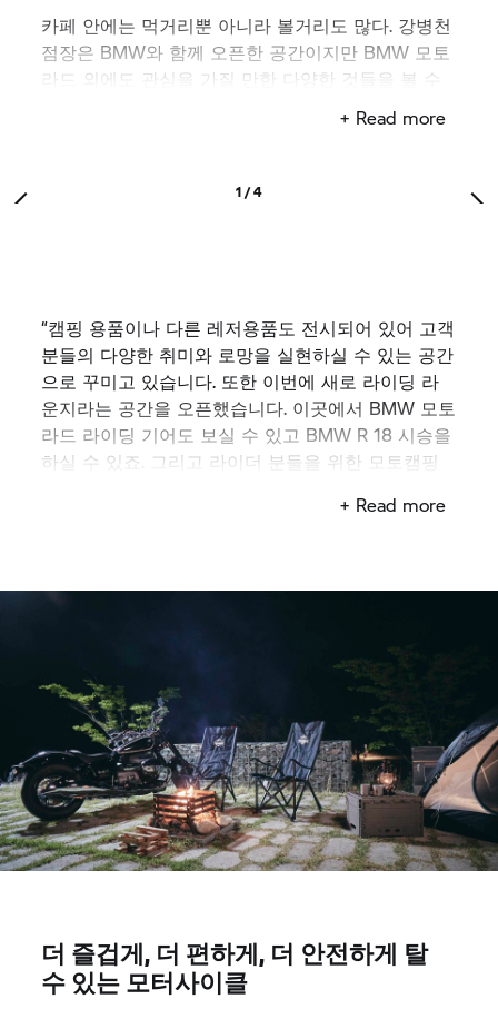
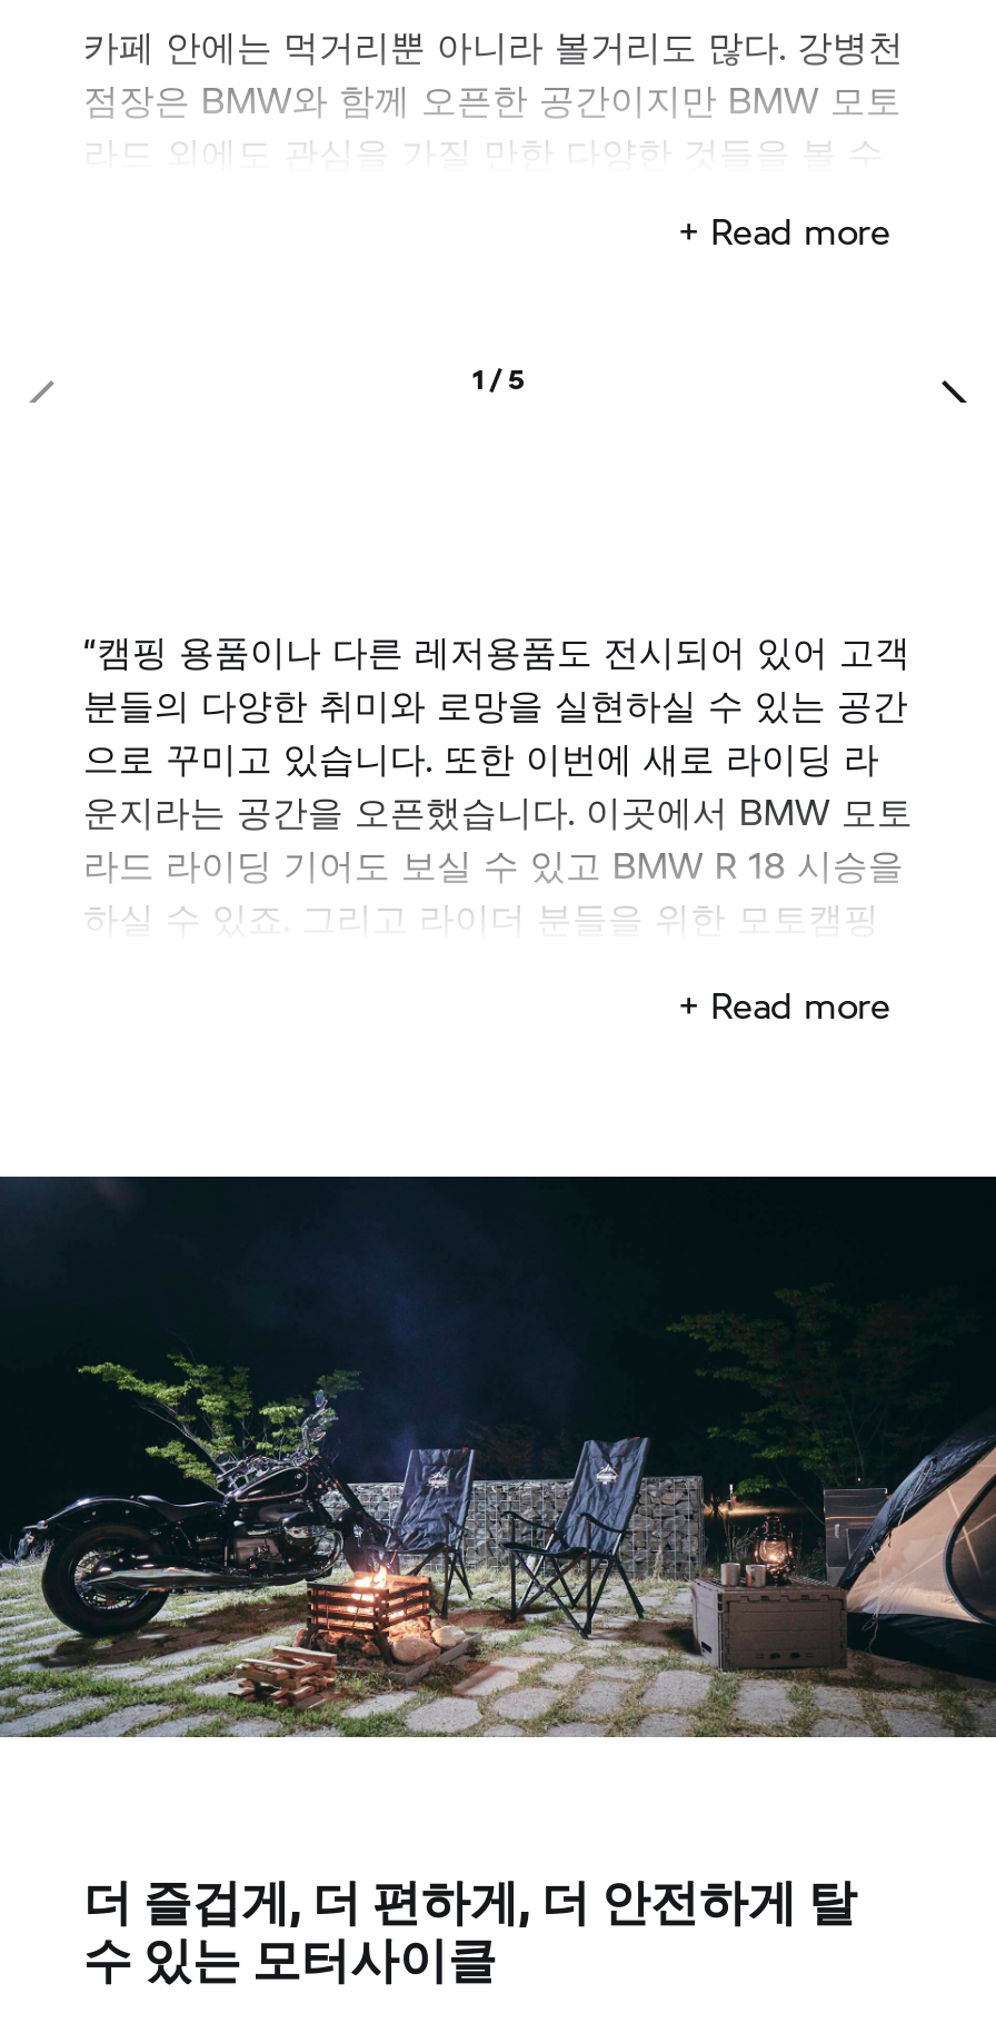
[236,181,262,201] 1 / 4 -> [472,358,524,398] 1 / 5

